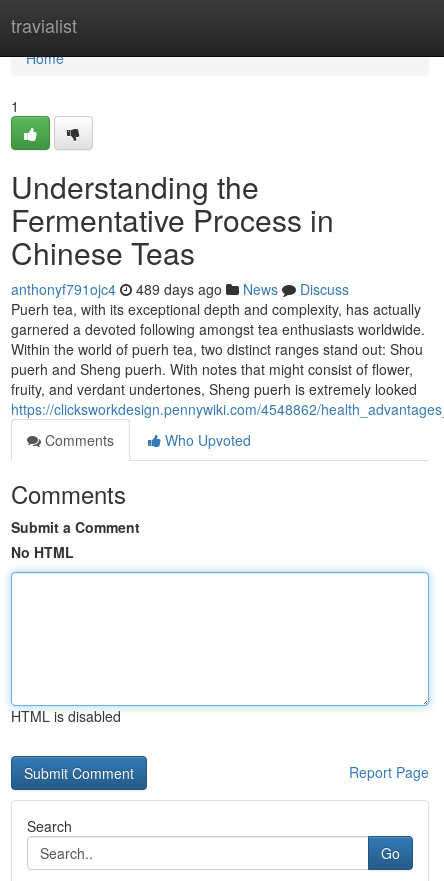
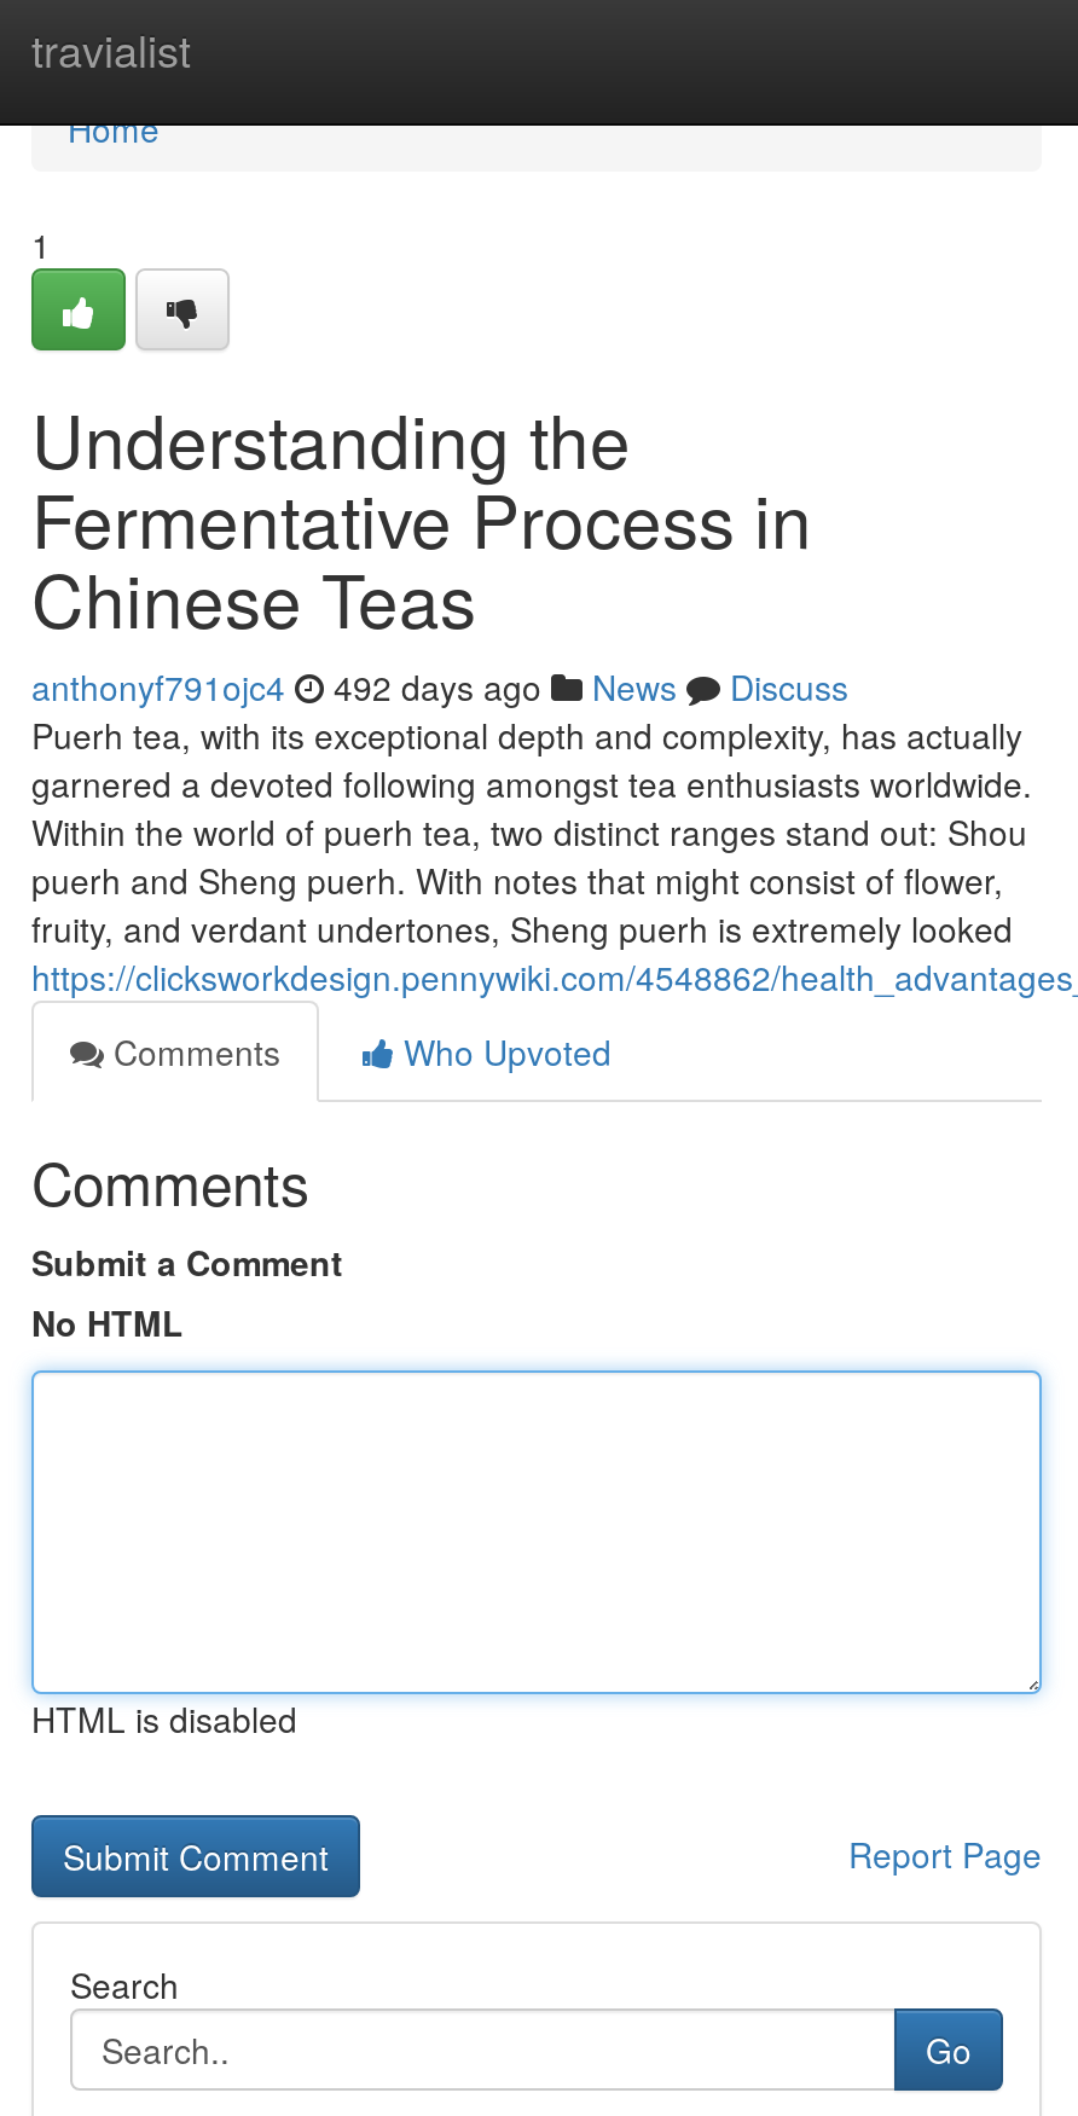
[11,279,349,299] anthonyf791ojc4 489 days ago News Discuss -> [31,662,848,711] anthonyf791ojc4 492 days ago News Discuss

